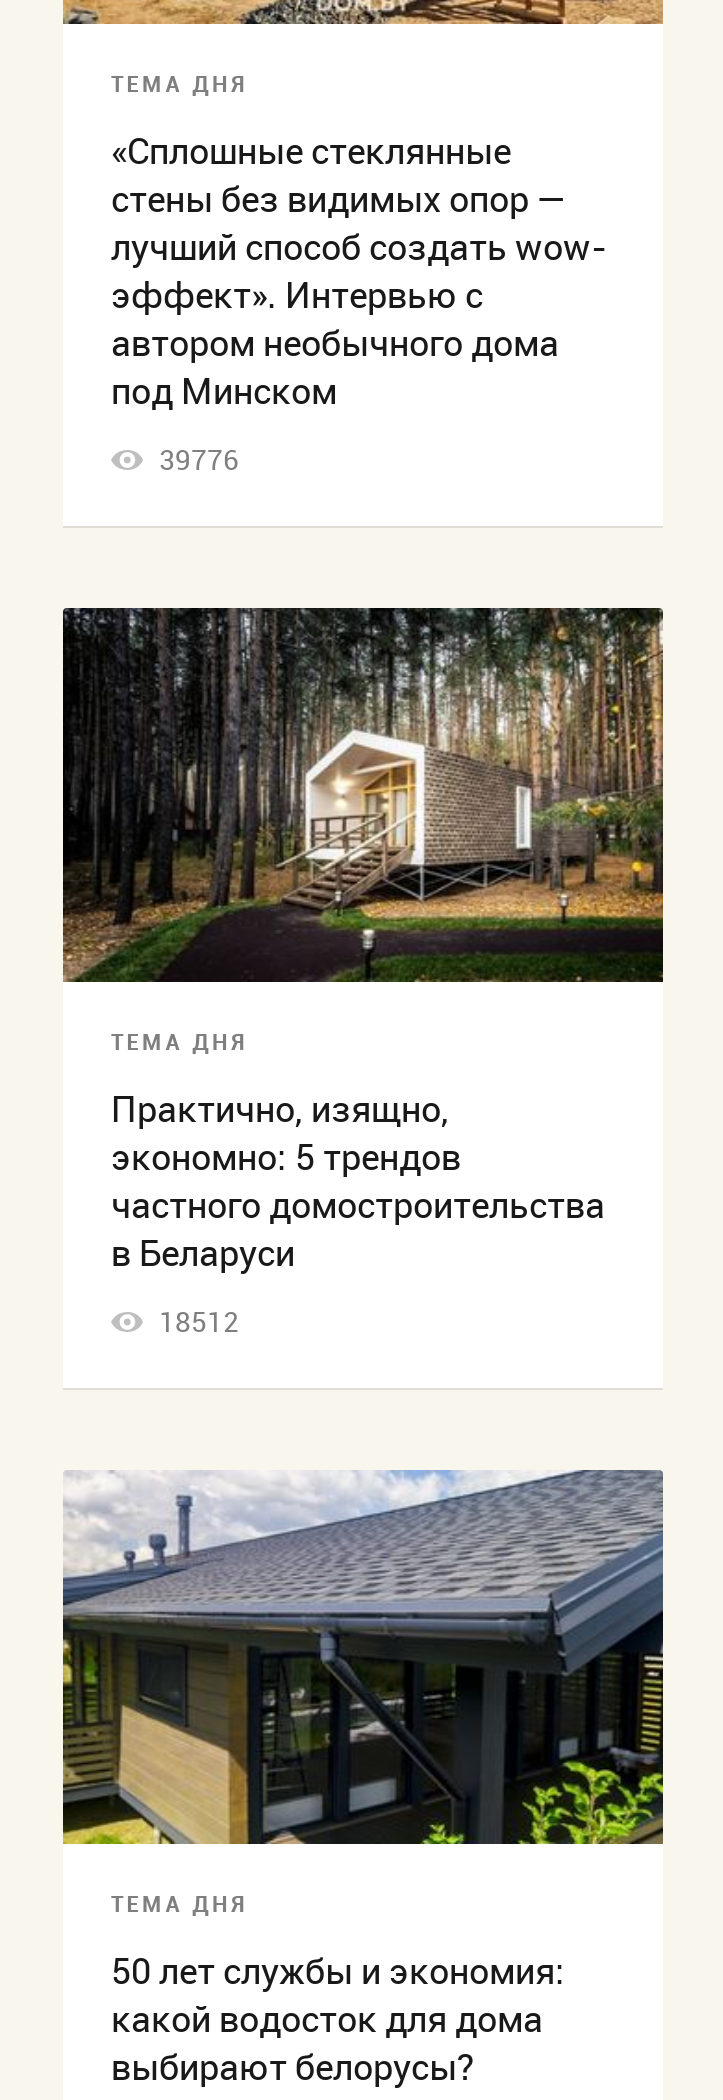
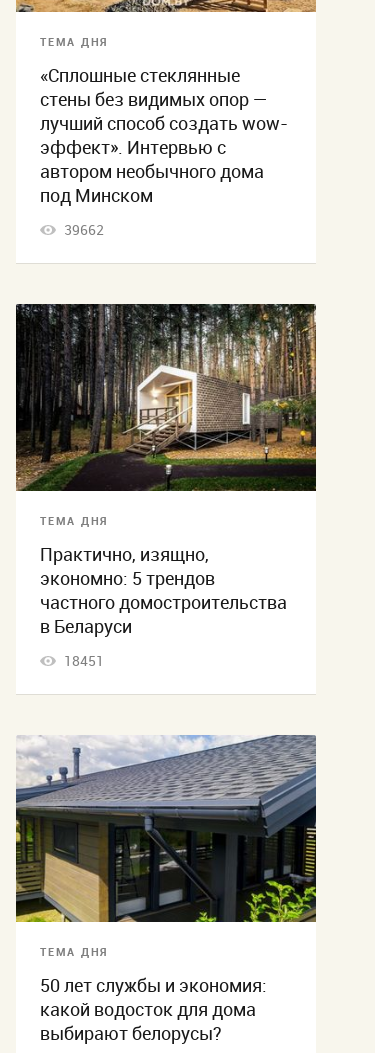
[159,444,239,476] 39776 -> [64,222,104,238] 39662
[159,1306,239,1338] 18512 -> [64,653,104,669] 18451

